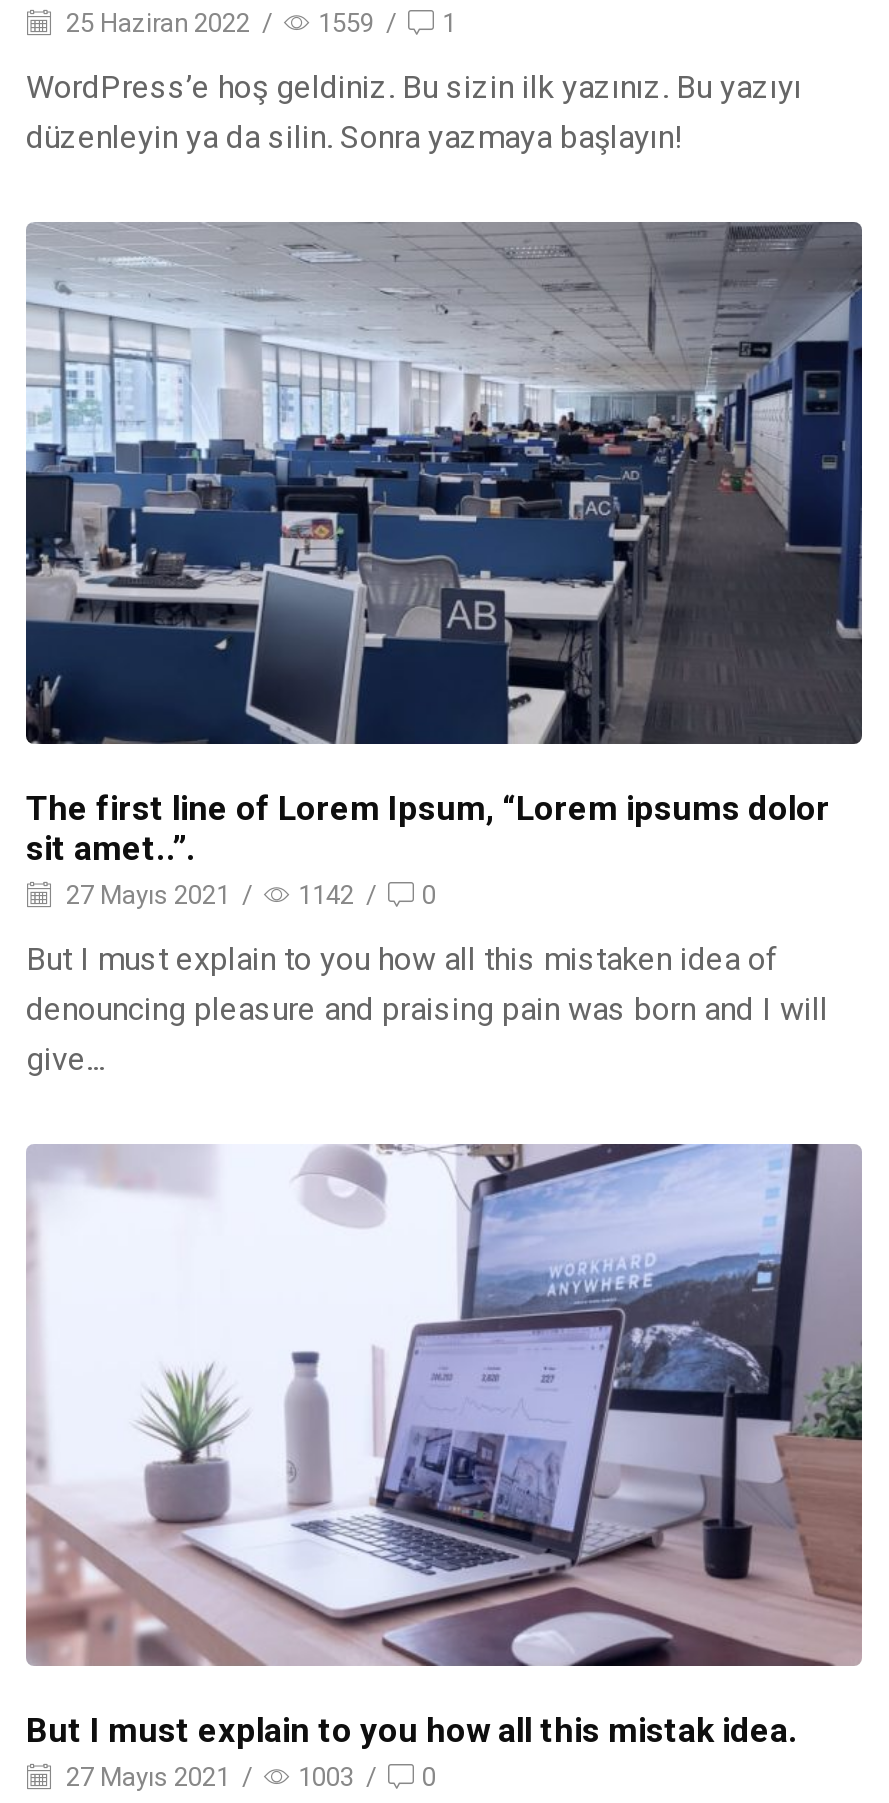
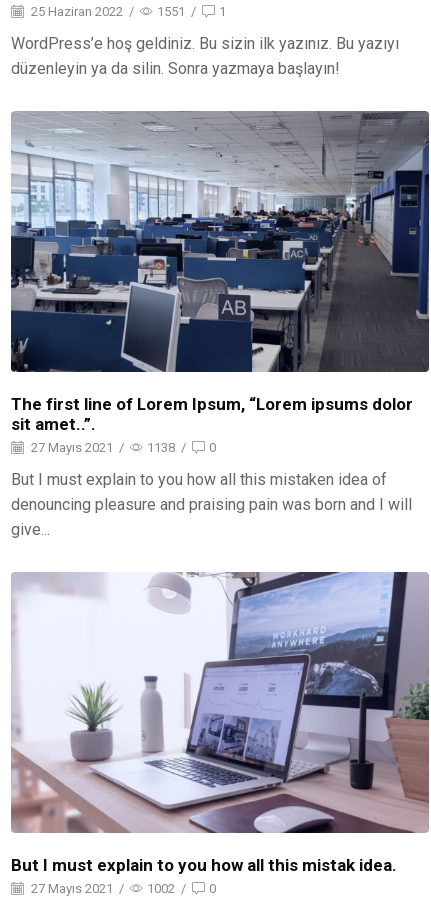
[60,8,456,38] 25 Haziran 2022 / 1559 / 1 -> [28,4,226,19] 25 Haziran 2022 / 1551 / 1
[60,880,436,910] 27 Mayıs 2021 / 1142 / 0 -> [28,440,216,455] 27 Mayıs 2021 / 1138 / 0
[60,1763,436,1793] 27 Mayıs 2021 / 1003 / 0 -> [28,881,216,896] 27 Mayıs 2021 / 1002 / 0

